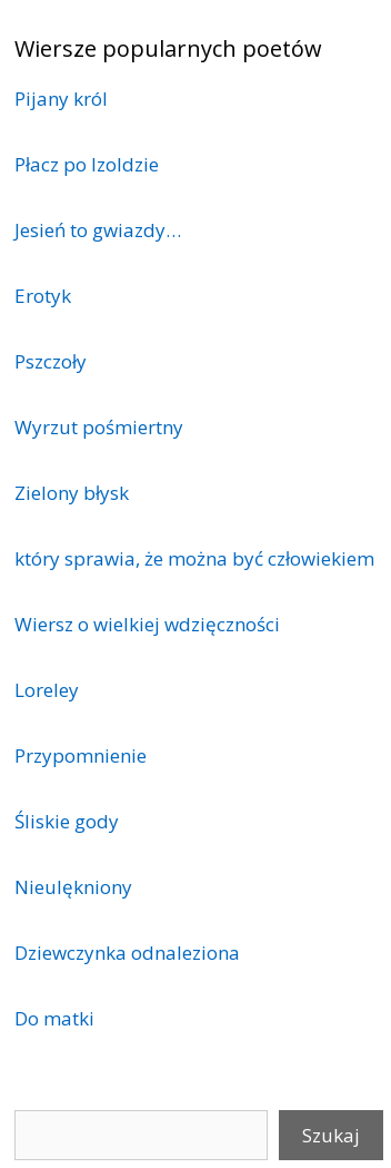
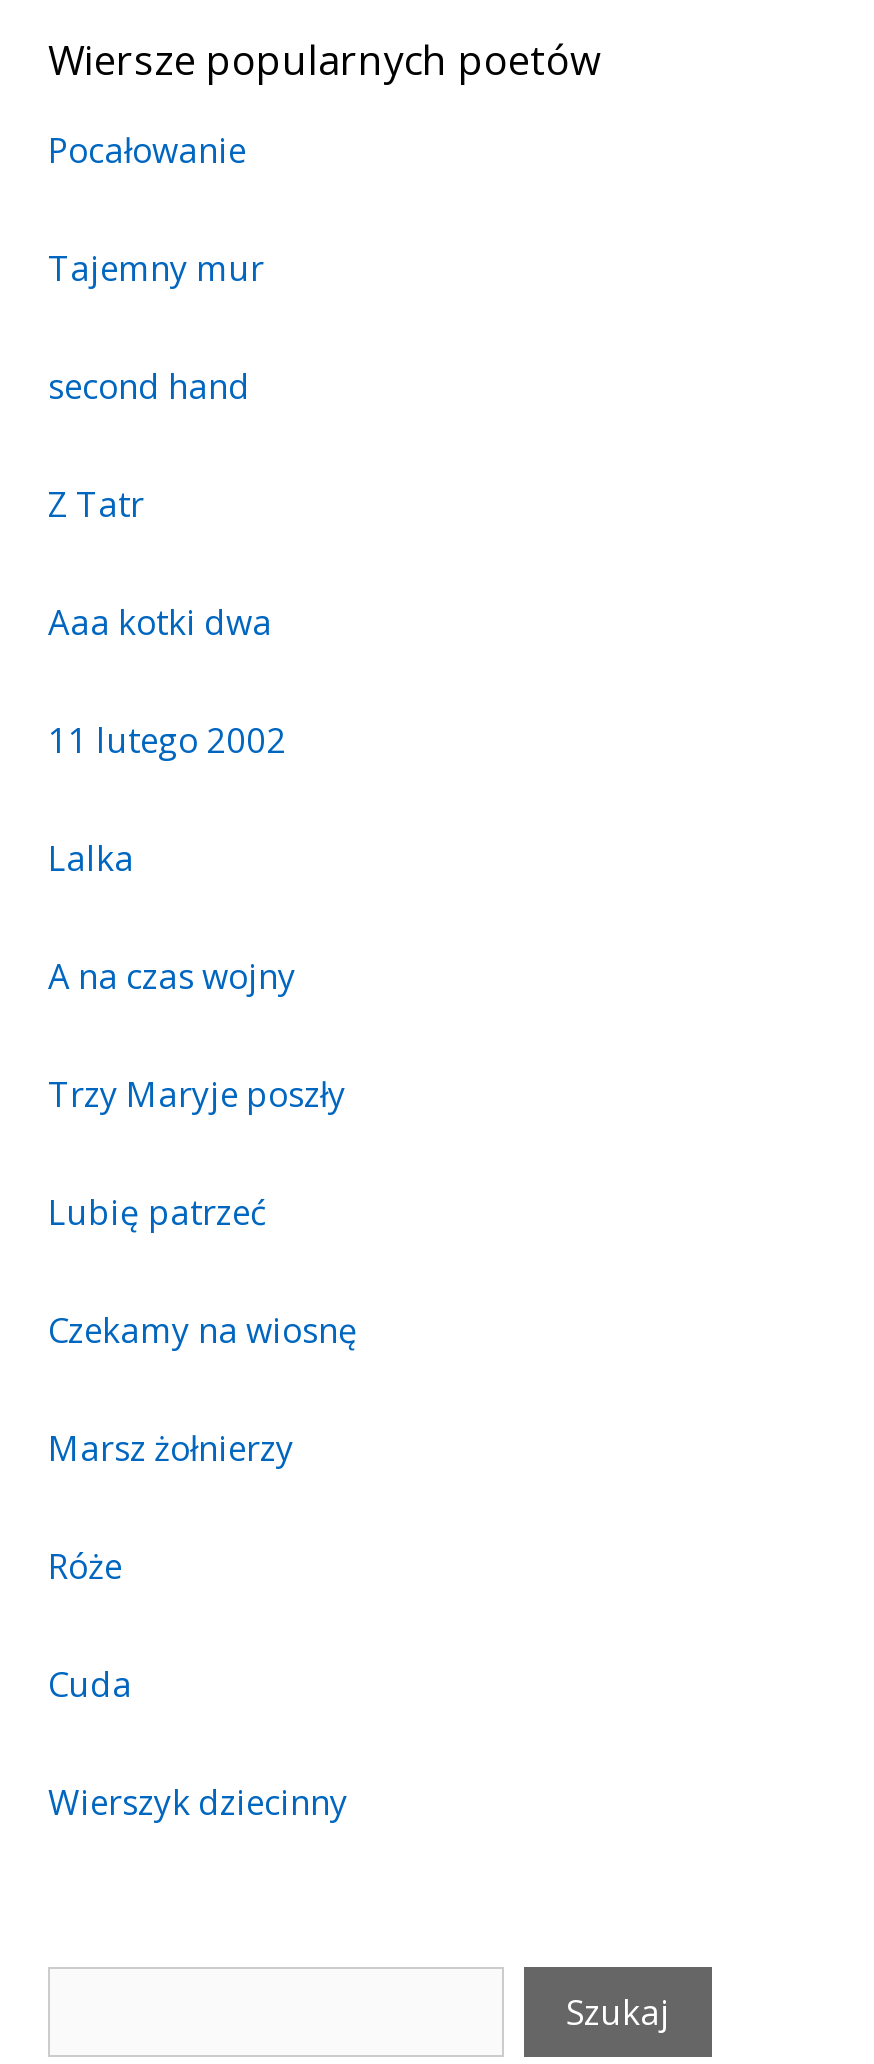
[14,85,108,111] Pijany król -> [48,127,246,173] Pocałowanie
[14,151,159,177] Płacz po Izoldzie -> [48,245,264,291] Tajemny mur
[14,217,181,242] Jesień to gwiazdy… -> [48,363,250,409] second hand
[14,282,71,308] Erotyk -> [48,481,144,527] Z Tatr
[14,348,87,374] Pszczoły -> [48,599,272,645] Aaa kotki dwa
[14,414,183,439] Wyrzut pośmiertny -> [48,717,286,763] 11 lutego 2002
[14,480,129,505] Zielony błysk -> [48,835,134,881] Lalka
[14,545,374,571] który sprawia, że można być człowiekiem -> [48,953,296,999] A na czas wojny
[14,611,280,637] Wiersz o wielkiej wdzięczności -> [48,1071,346,1117] Trzy Maryje poszły
[14,677,79,702] Loreley -> [48,1189,266,1235] Lubię patrzeć
[14,742,147,768] Przypomnienie -> [48,1307,358,1353] Czekamy na wiosnę
[14,808,119,834] Śliskie gody -> [48,1425,294,1471] Marsz żołnierzy
[14,874,132,899] Nieulękniony -> [48,1543,122,1589] Róże
[14,939,240,965] Dziewczynka odnaleziona -> [48,1661,132,1707] Cuda
[14,1005,94,1031] Do matki -> [48,1779,348,1825] Wierszyk dziecinny

